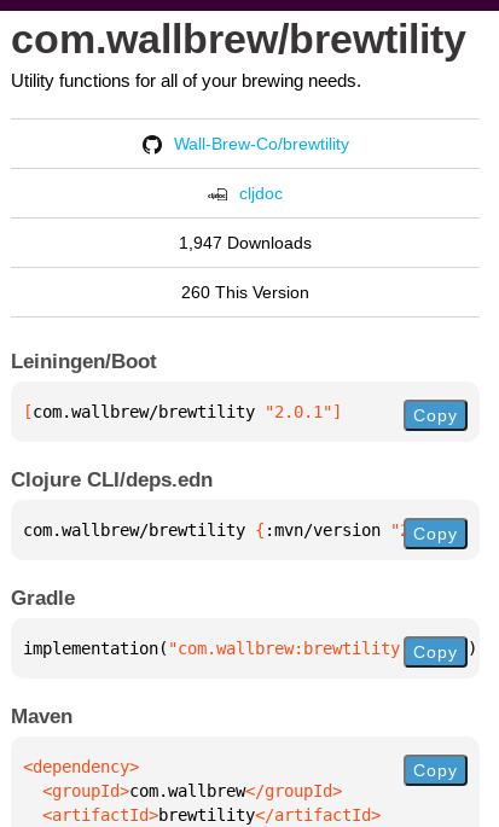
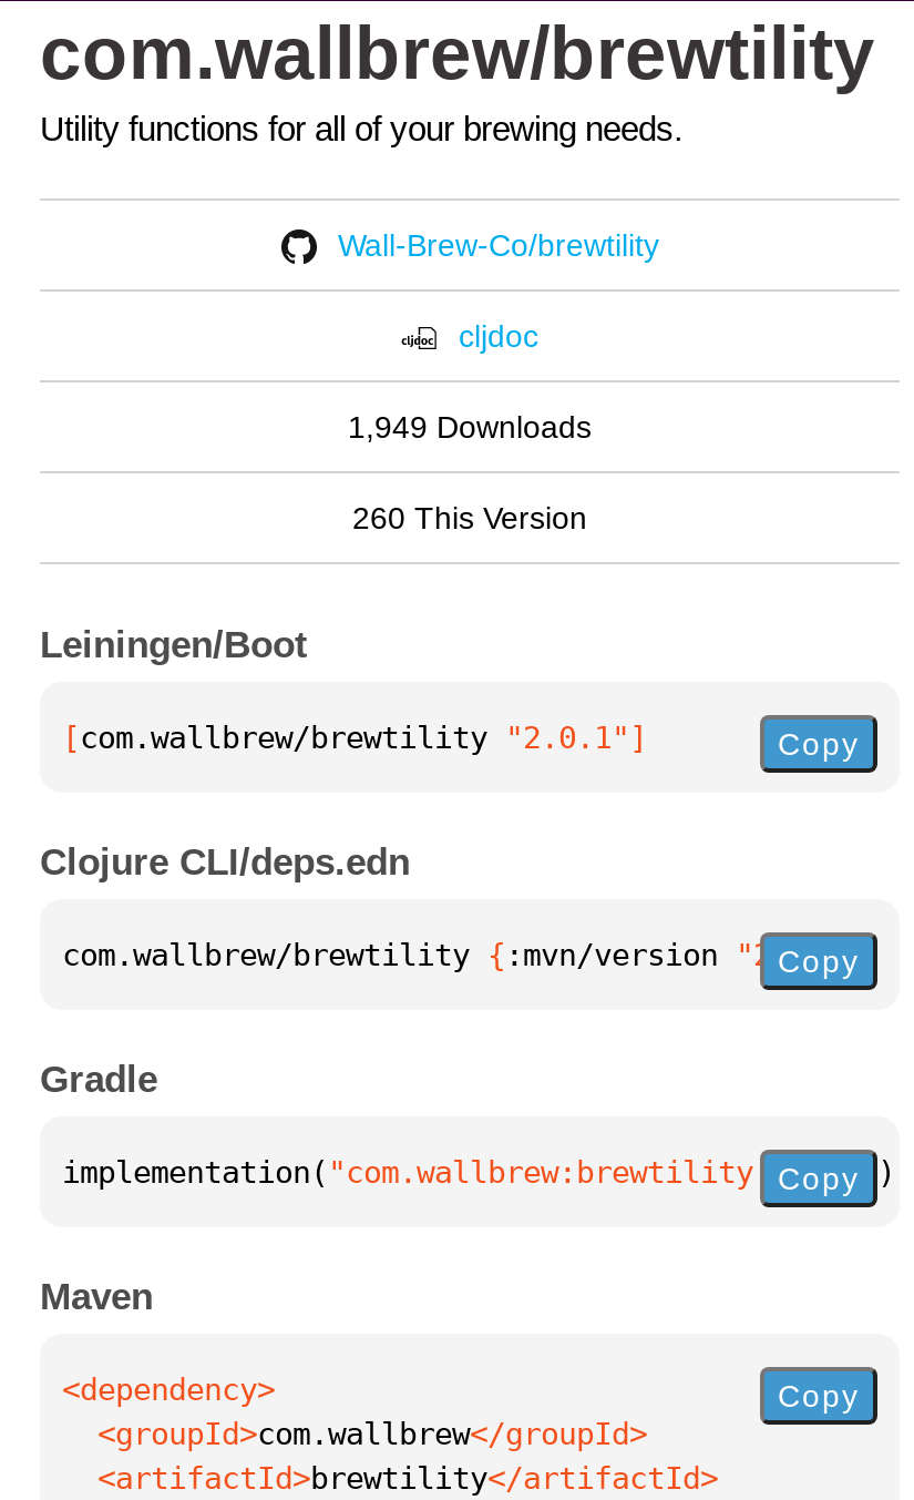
[179,233,312,252] 1,947 Downloads -> [348,409,592,445] 1,949 Downloads

